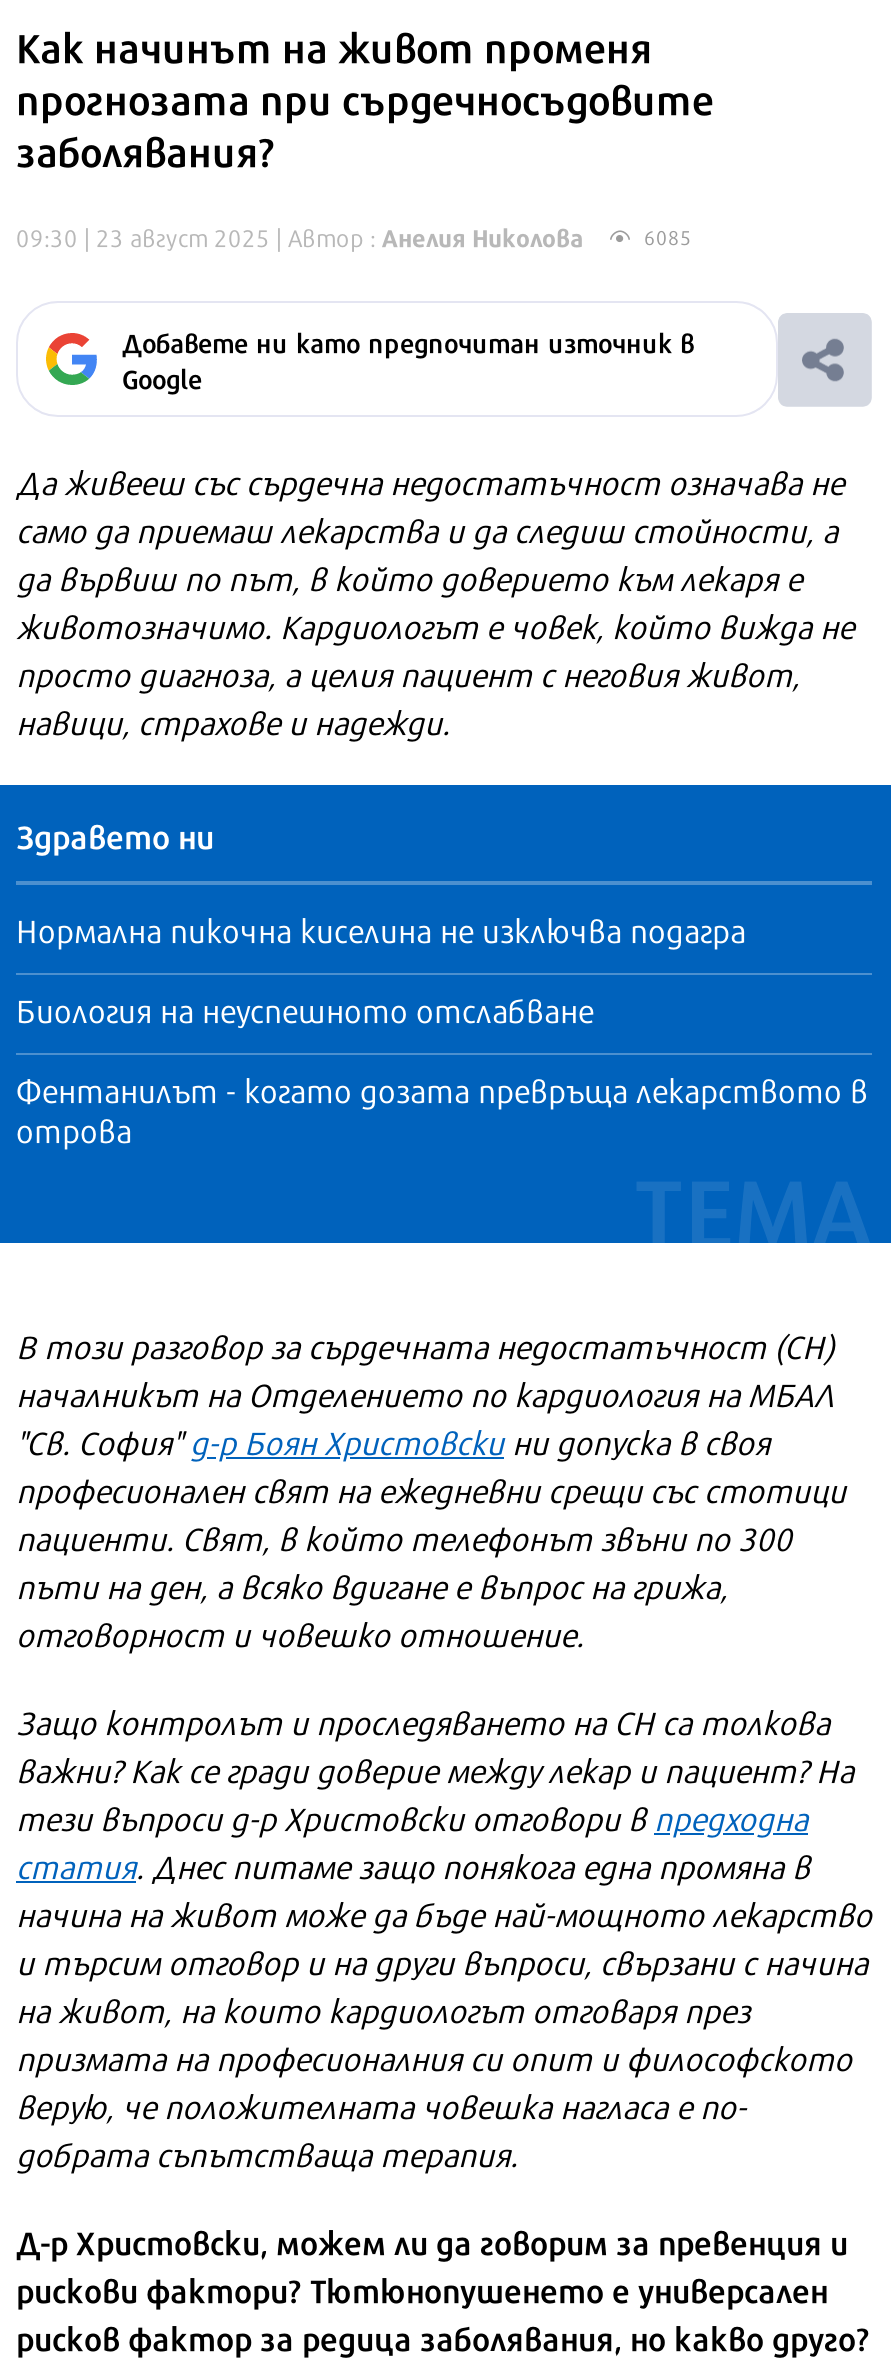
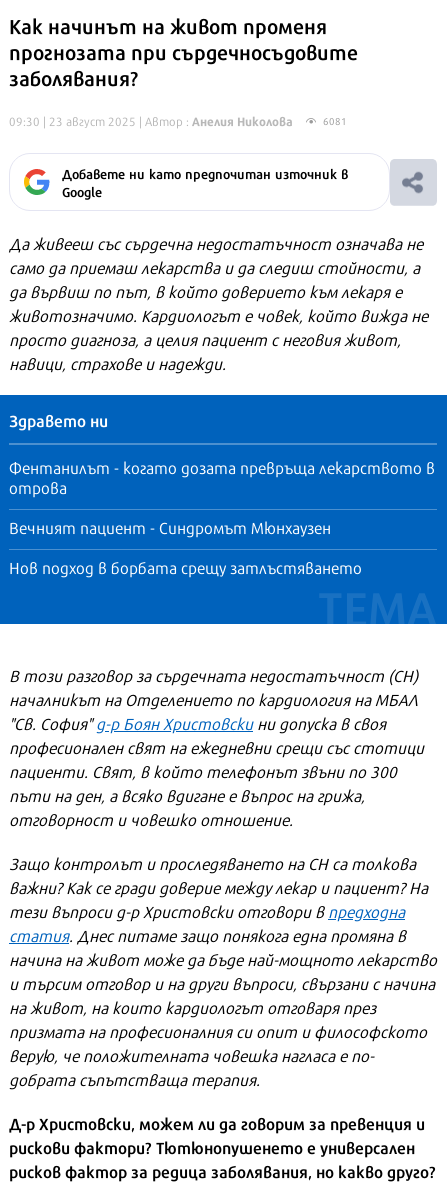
[644,221,692,251] 6085 -> [323,113,347,128] 6081
[16,905,746,1033] Нормална пикочна киселина не изключва подагра | Биология на неуспешното отслабване -> none
moved [16,1065,868,1153] -> [9,455,435,499]: Фентанилът - когато дозата превръща лекарството в | отрова
none -> [9,515,362,579] Вечният пациент - Синдромът Мюнхаузен | Нов подход в борбата срещу затлъстяването

